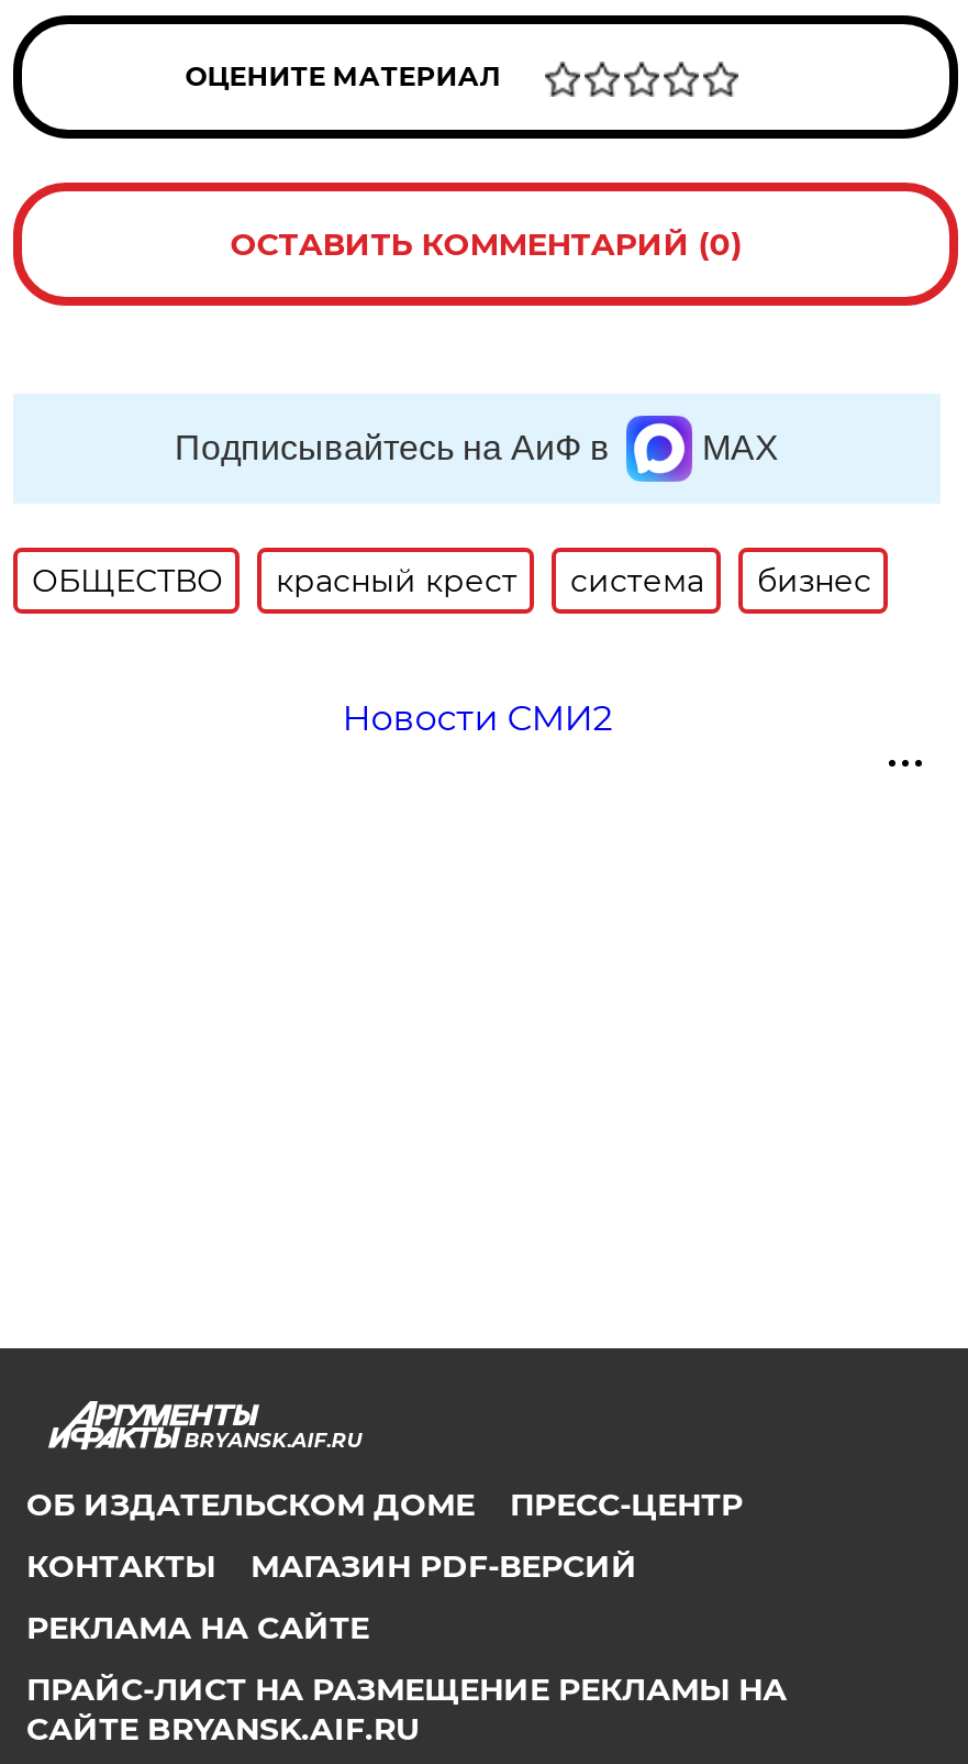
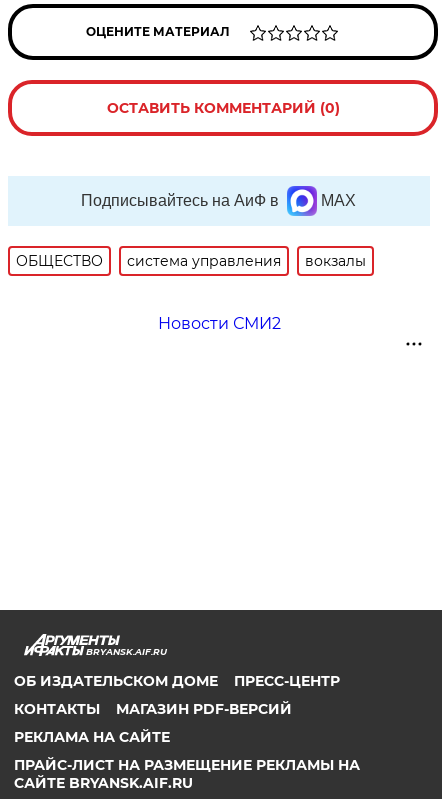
[276,561,871,600] красный крест | система | бизнес -> [127,252,366,270] система управления | вокзалы

